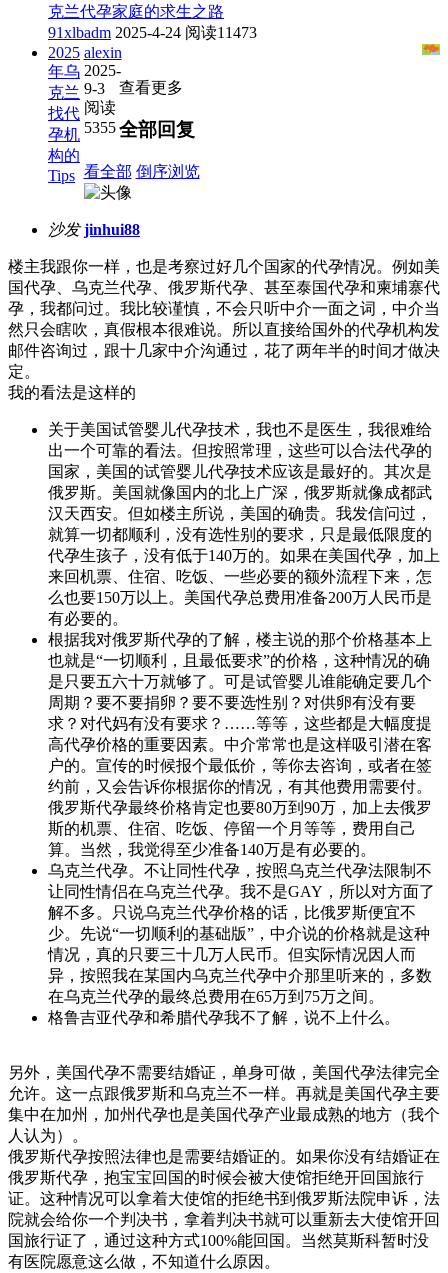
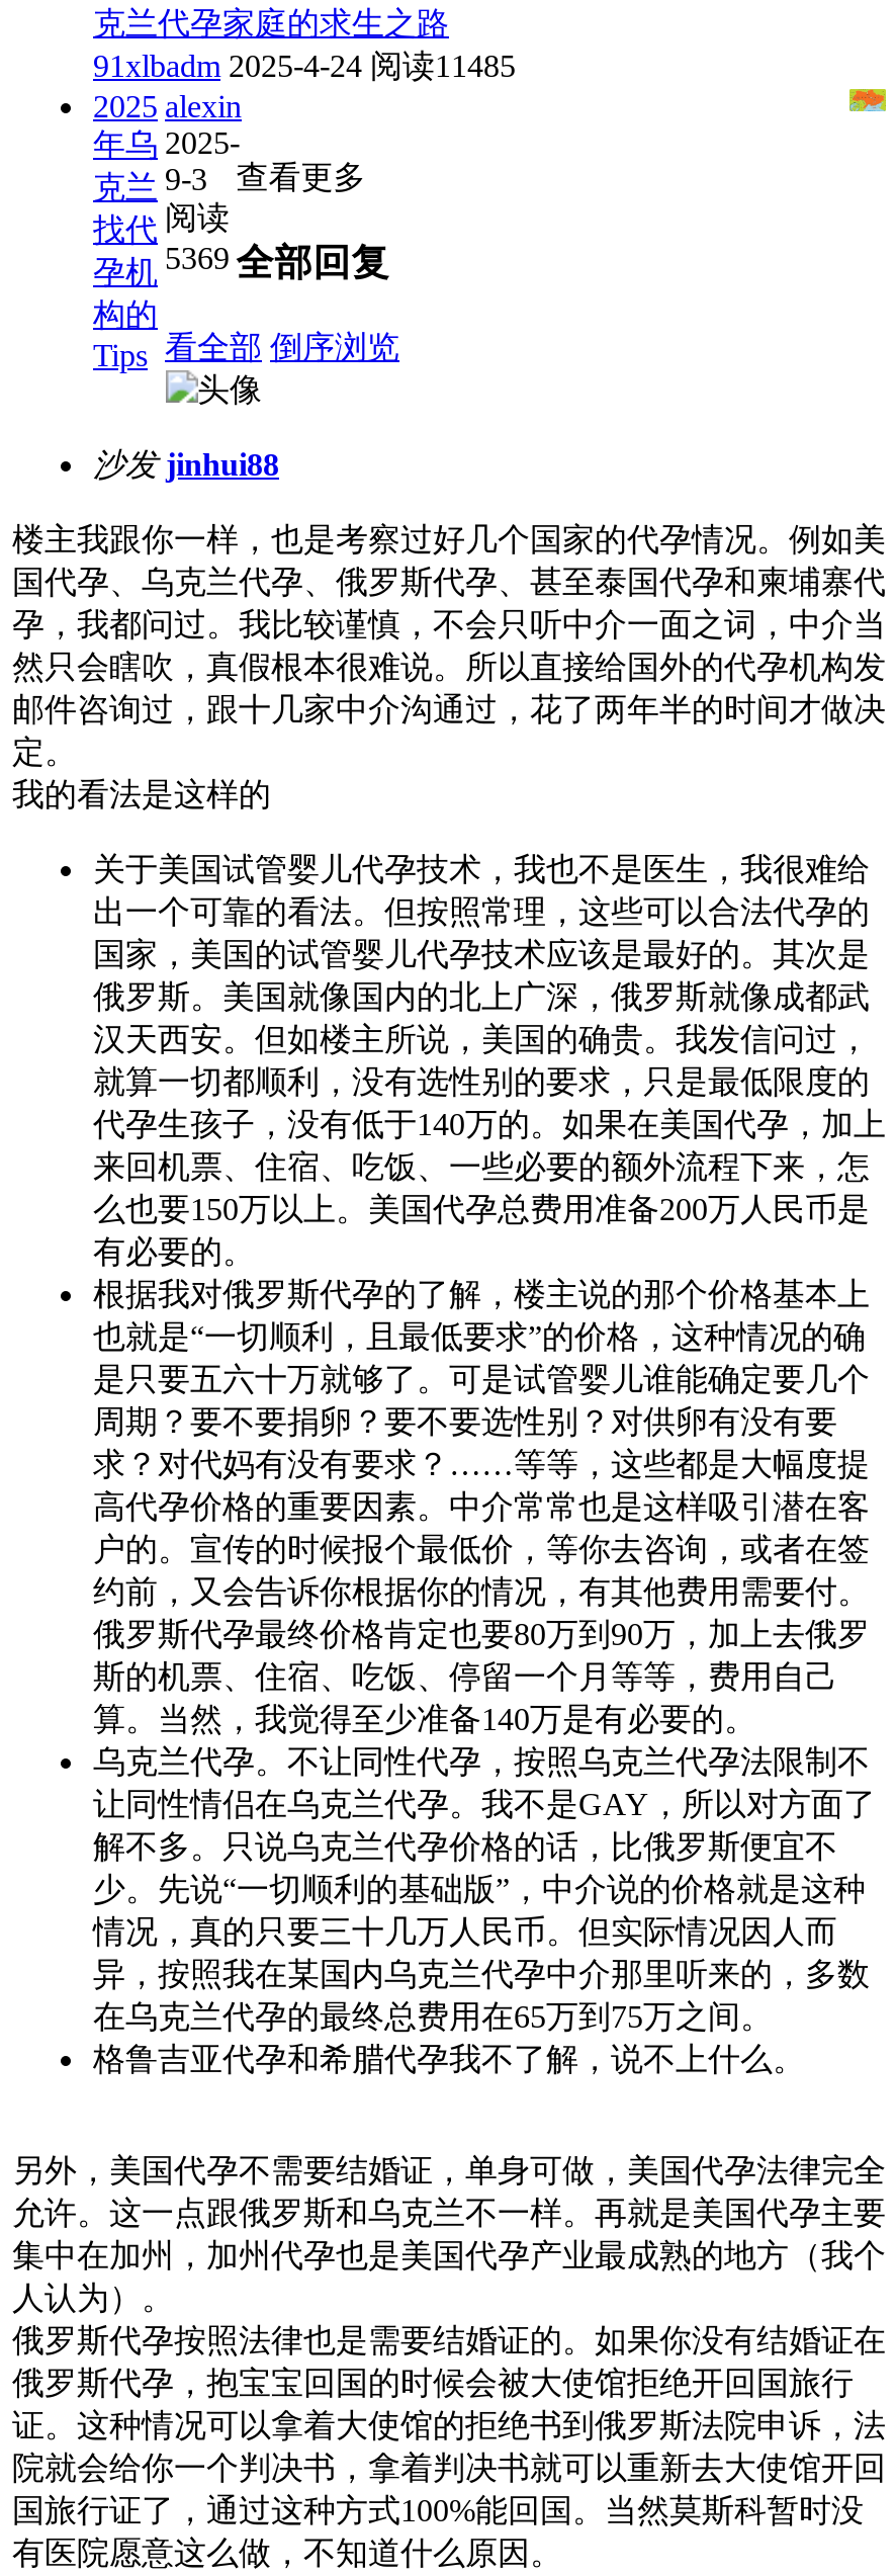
[48,24,257,41] 91xlbadm 2025-4-24 阅读11473 -> [93,48,516,82] 91xlbadm 2025-4-24 阅读11485
[48,119,195,143] 孕机 5355 全部回复 -> [93,240,390,289] 孕机 5369 全部回复

